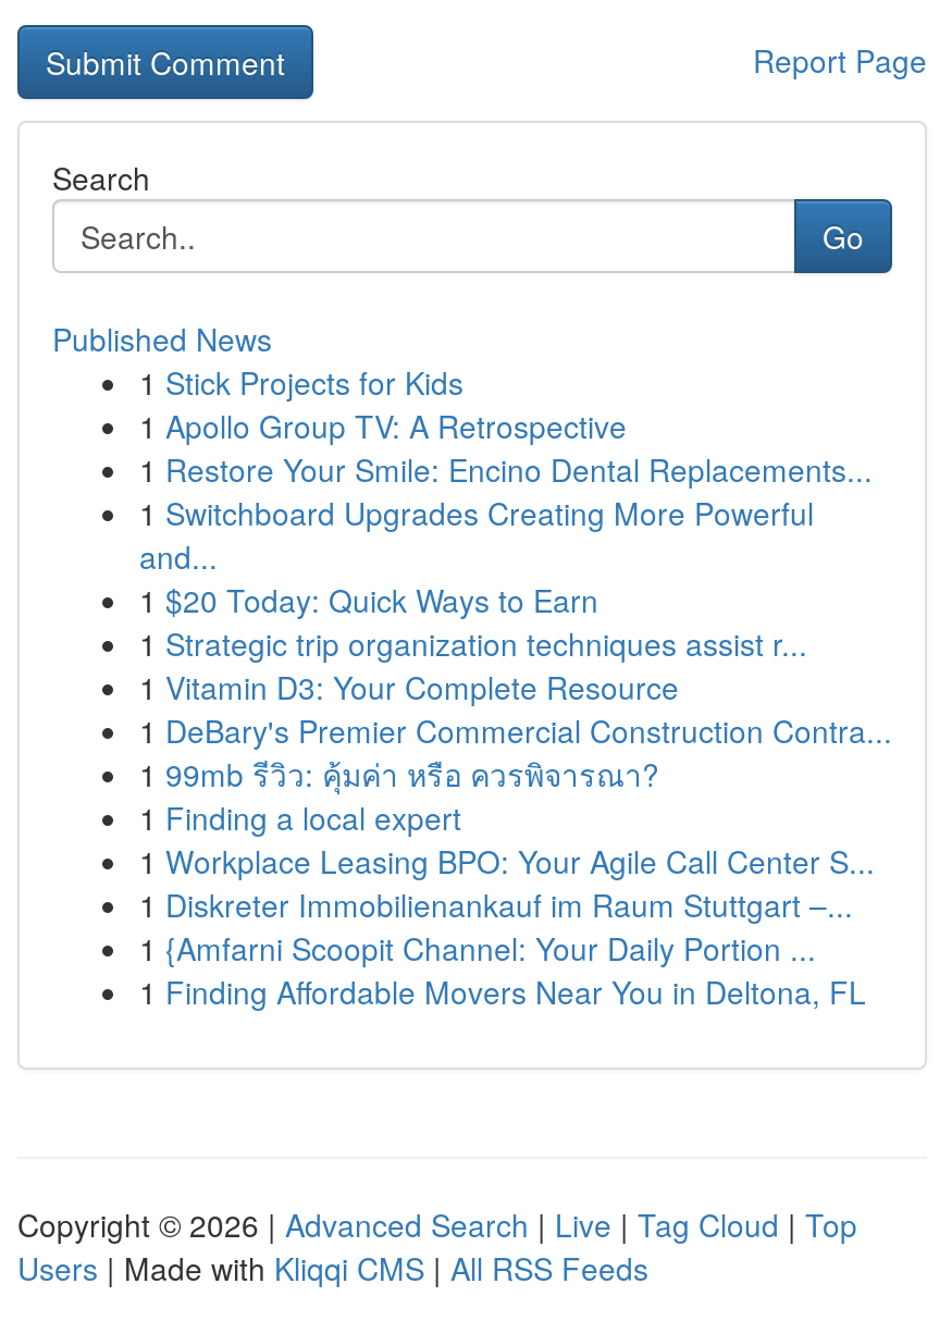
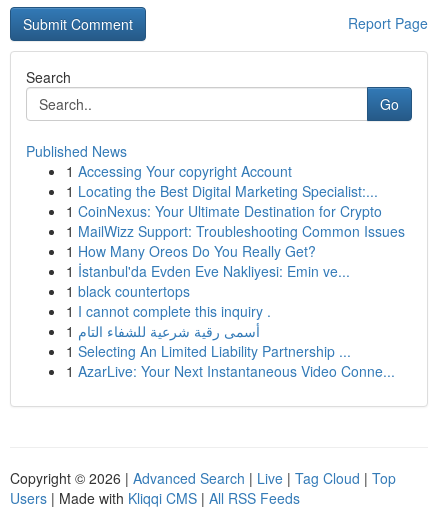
[139,360,892,1013] 1 Stick Projects for Kids | 1 Apollo Group TV: A Retrospective | 1 Restore Your Smile: Encino Dental Replacements... | 1 Switchboard Upgrades Creating More Powerful | and... | 1 $20 Today: Quick Ways to Earn | 1 Strategic trip organization techniques assist r... | 1 Vitamin D3: Your Complete Resource | 1 DeBary's Premier Commercial Construction Contra... | 1 99mb รีวิว: คุ้มค่า หรือ ควรพิจารณา? | 1 Finding a local expert | 1 Workplace Leasing BPO: Your Agile Call Center S... | 1 Diskreter Immobilienankauf im Raum Stuttgart –... | 1 {Amfarni Scoopit Channel: Your Daily Portion ... | 1 Finding Affordable Movers Near You in Deltona, FL -> [66,161,405,381] 1 Accessing Your copyright Account | 1 Locating the Best Digital Marketing Specialist:... | 1 CoinNexus: Your Ultimate Destination for Crypto | 1 MailWizz Support: Troubleshooting Common Issues | 1 How Many Oreos Do You Really Get? | 1 İstanbul'da Evden Eve Nakliyesi: Emin ve... | 1 black countertops | 1 I cannot complete this inquiry . | 1 أسمى رقية شرعية للشفاء التام | 1 Selecting An Limited Liability Partnership ... | 1 AzarLive: Your Next Instantaneous Video Conne...

